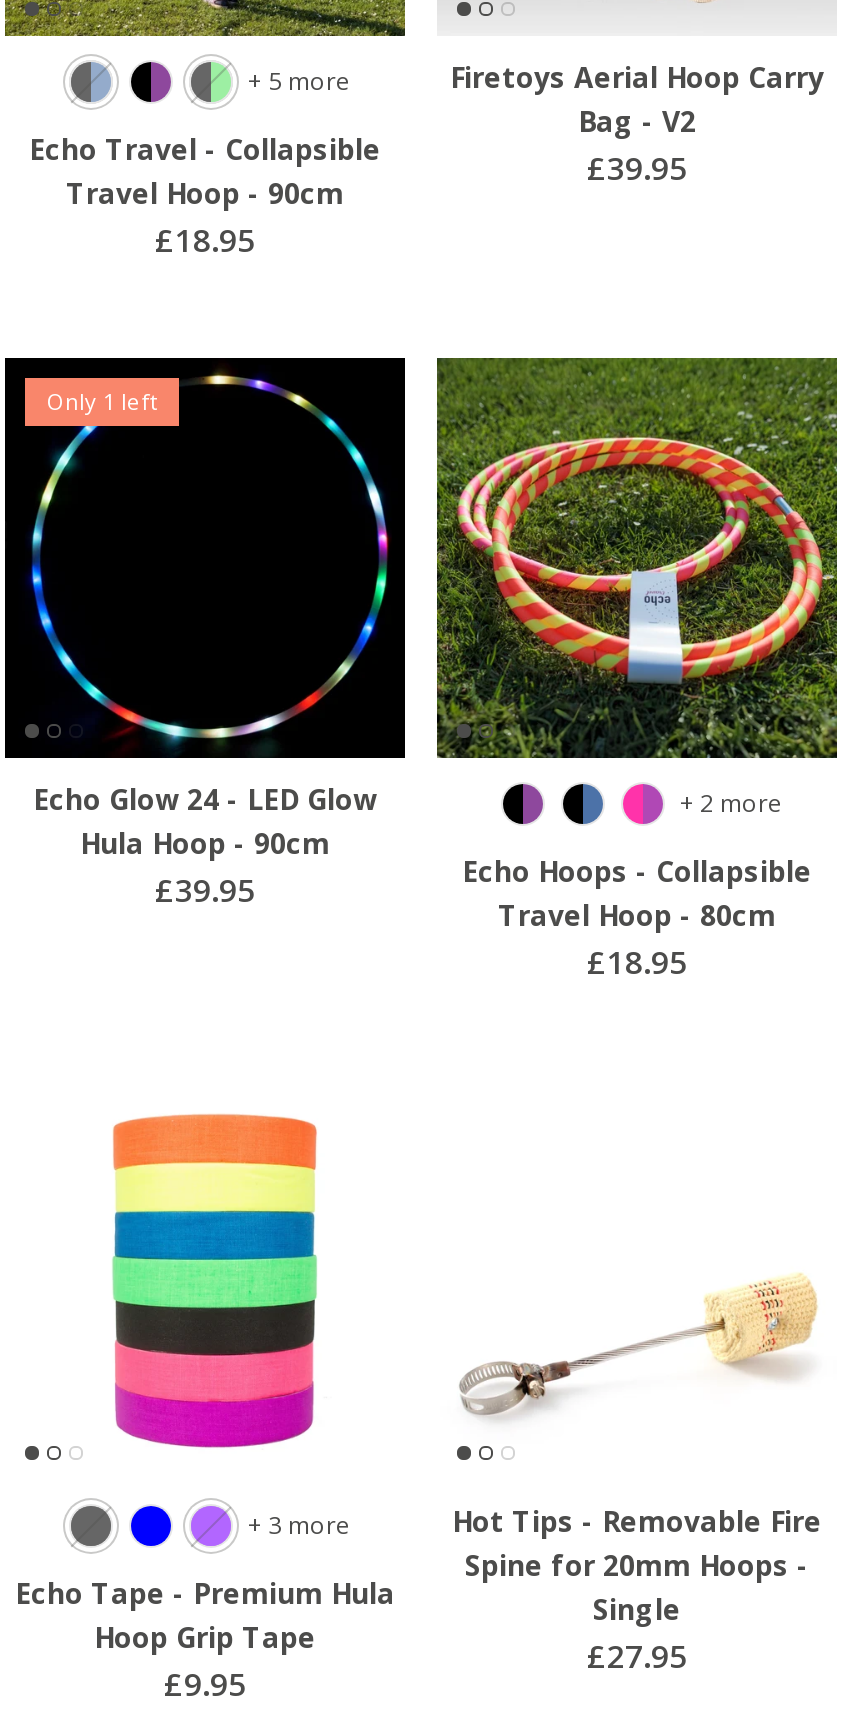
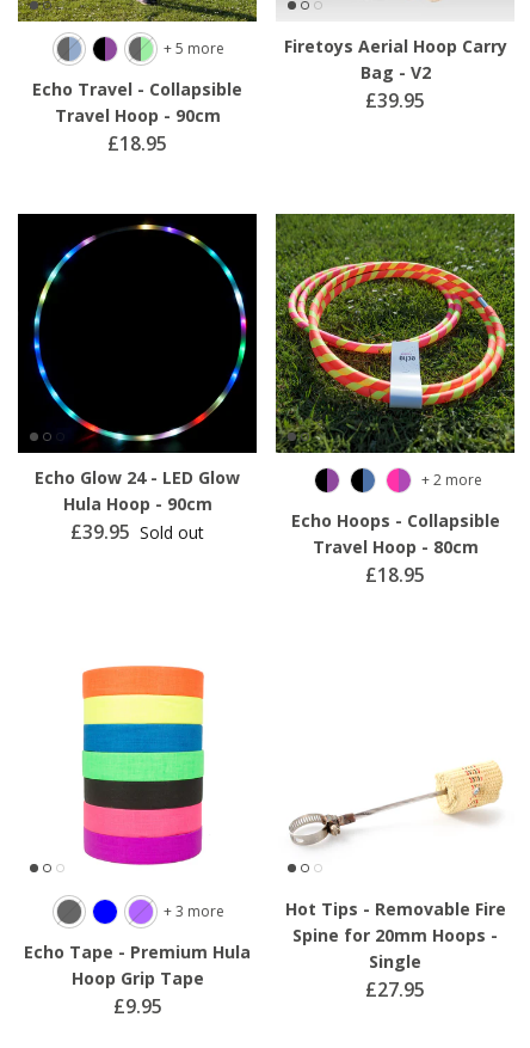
[47,387,157,417] Only 1 left -> none
[155,868,255,912] £39.95 -> [71,518,204,545] £39.95 Sold out

